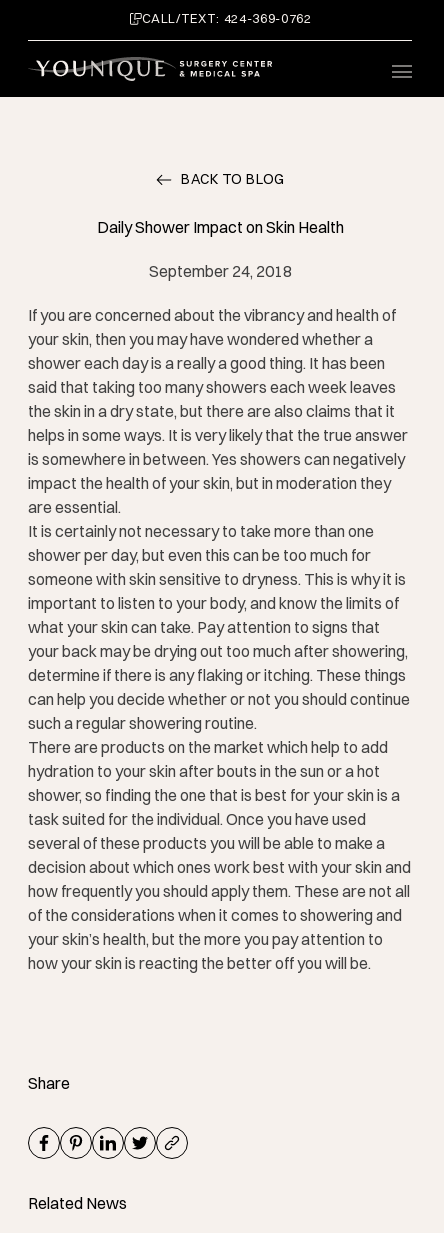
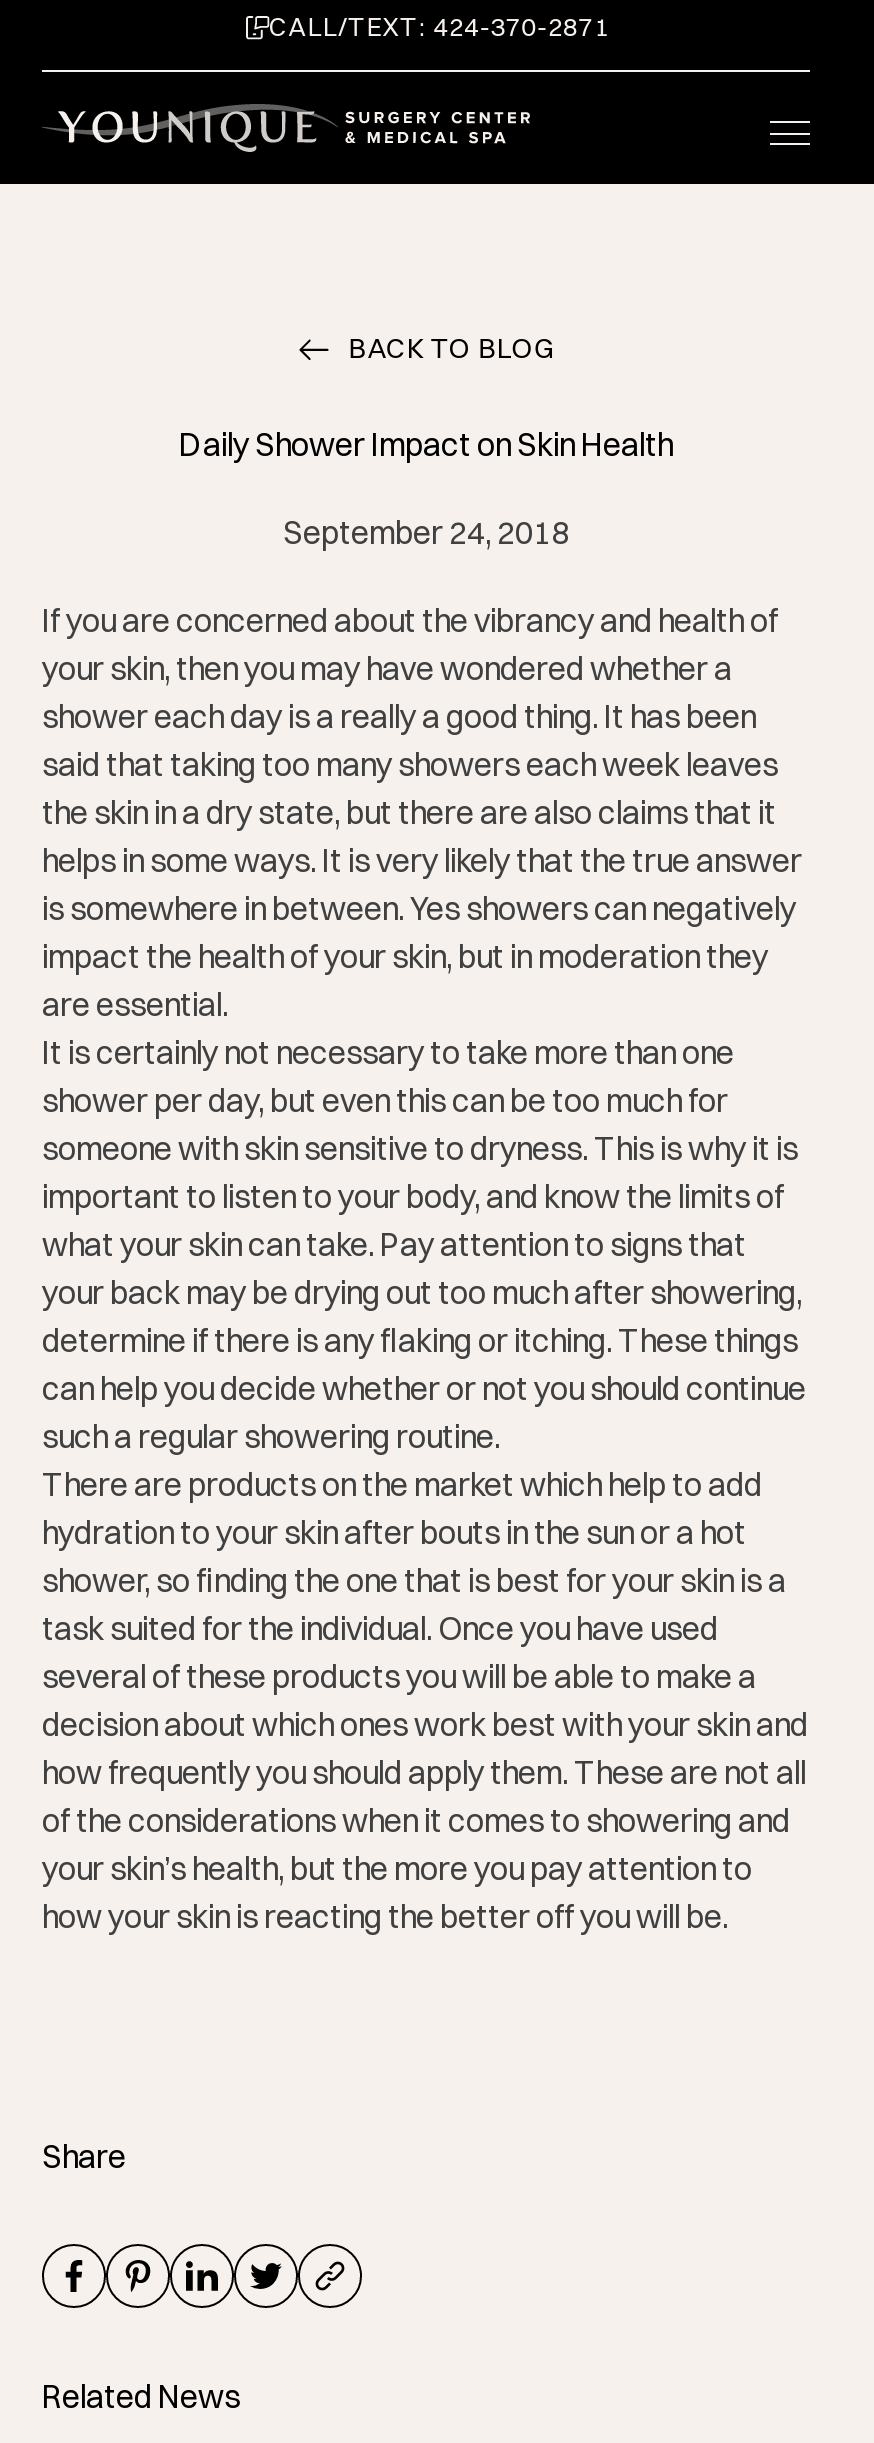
[141,10,311,26] CALL/TEXT: 424-369-0762 -> [269,10,609,42] CALL/TEXT: 424-370-2871

